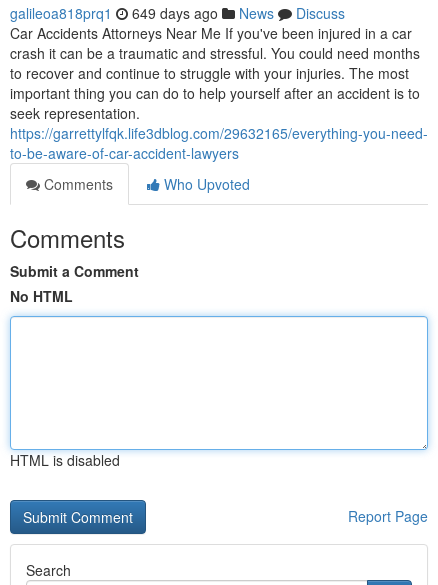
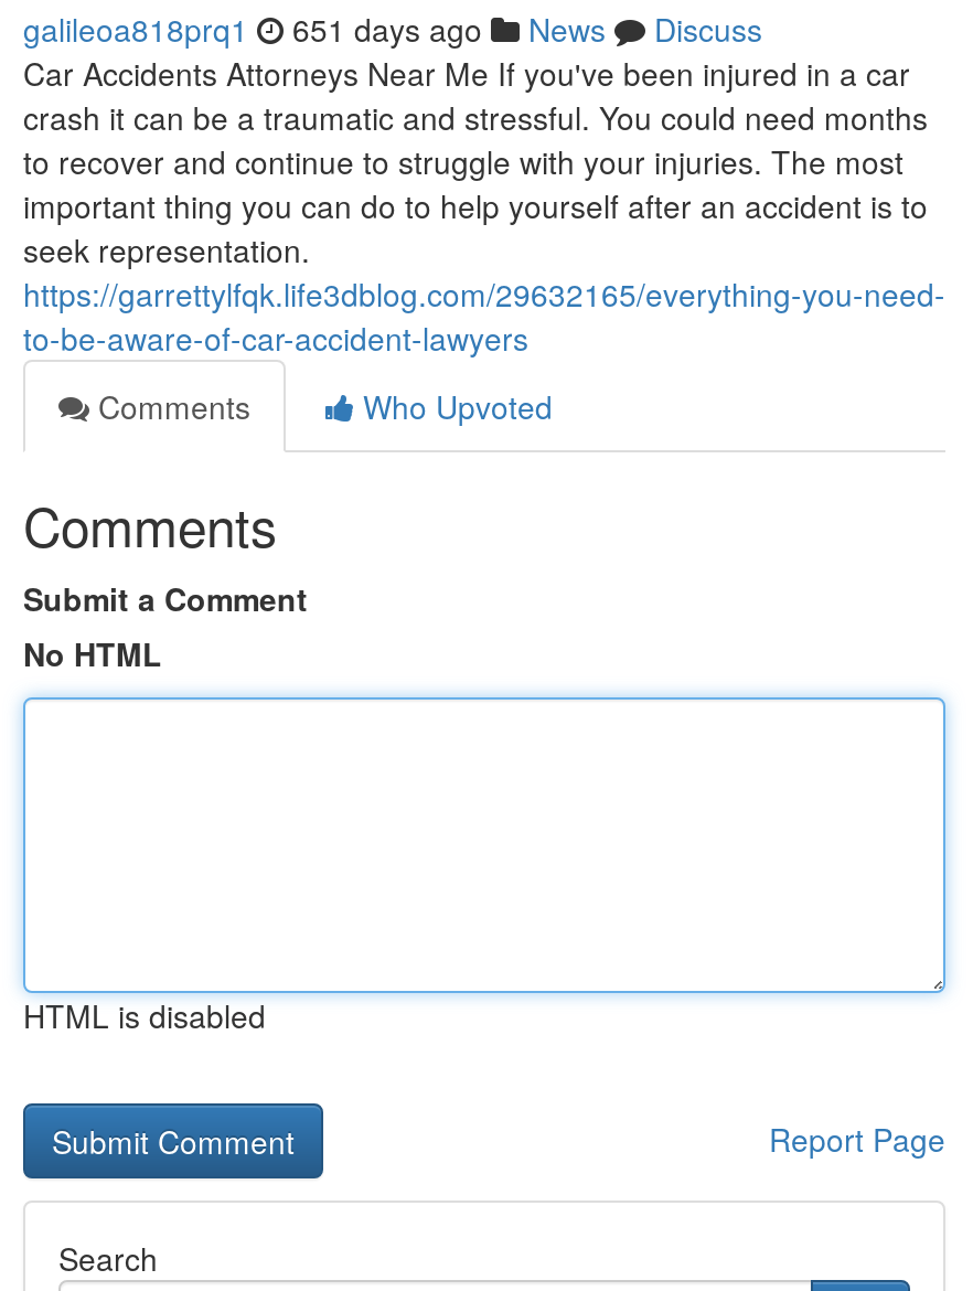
[10,3,345,23] galileoa818prq1 649 days ago News Discuss -> [23,7,762,51] galileoa818prq1 651 days ago News Discuss

